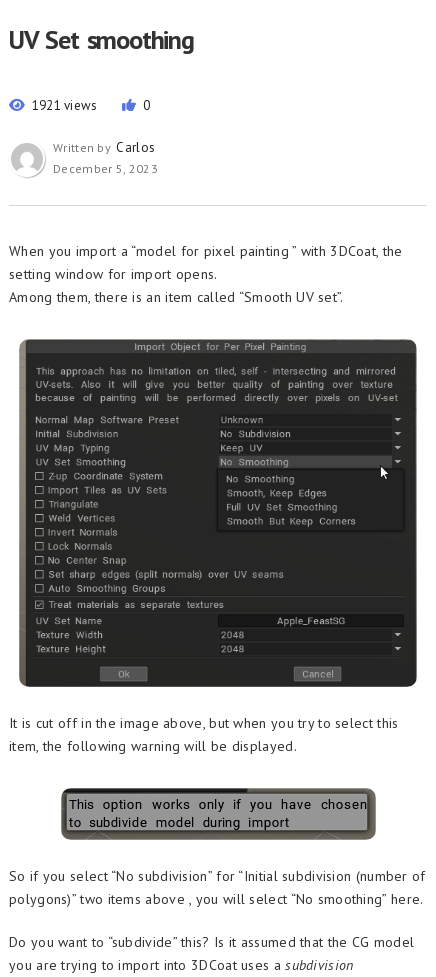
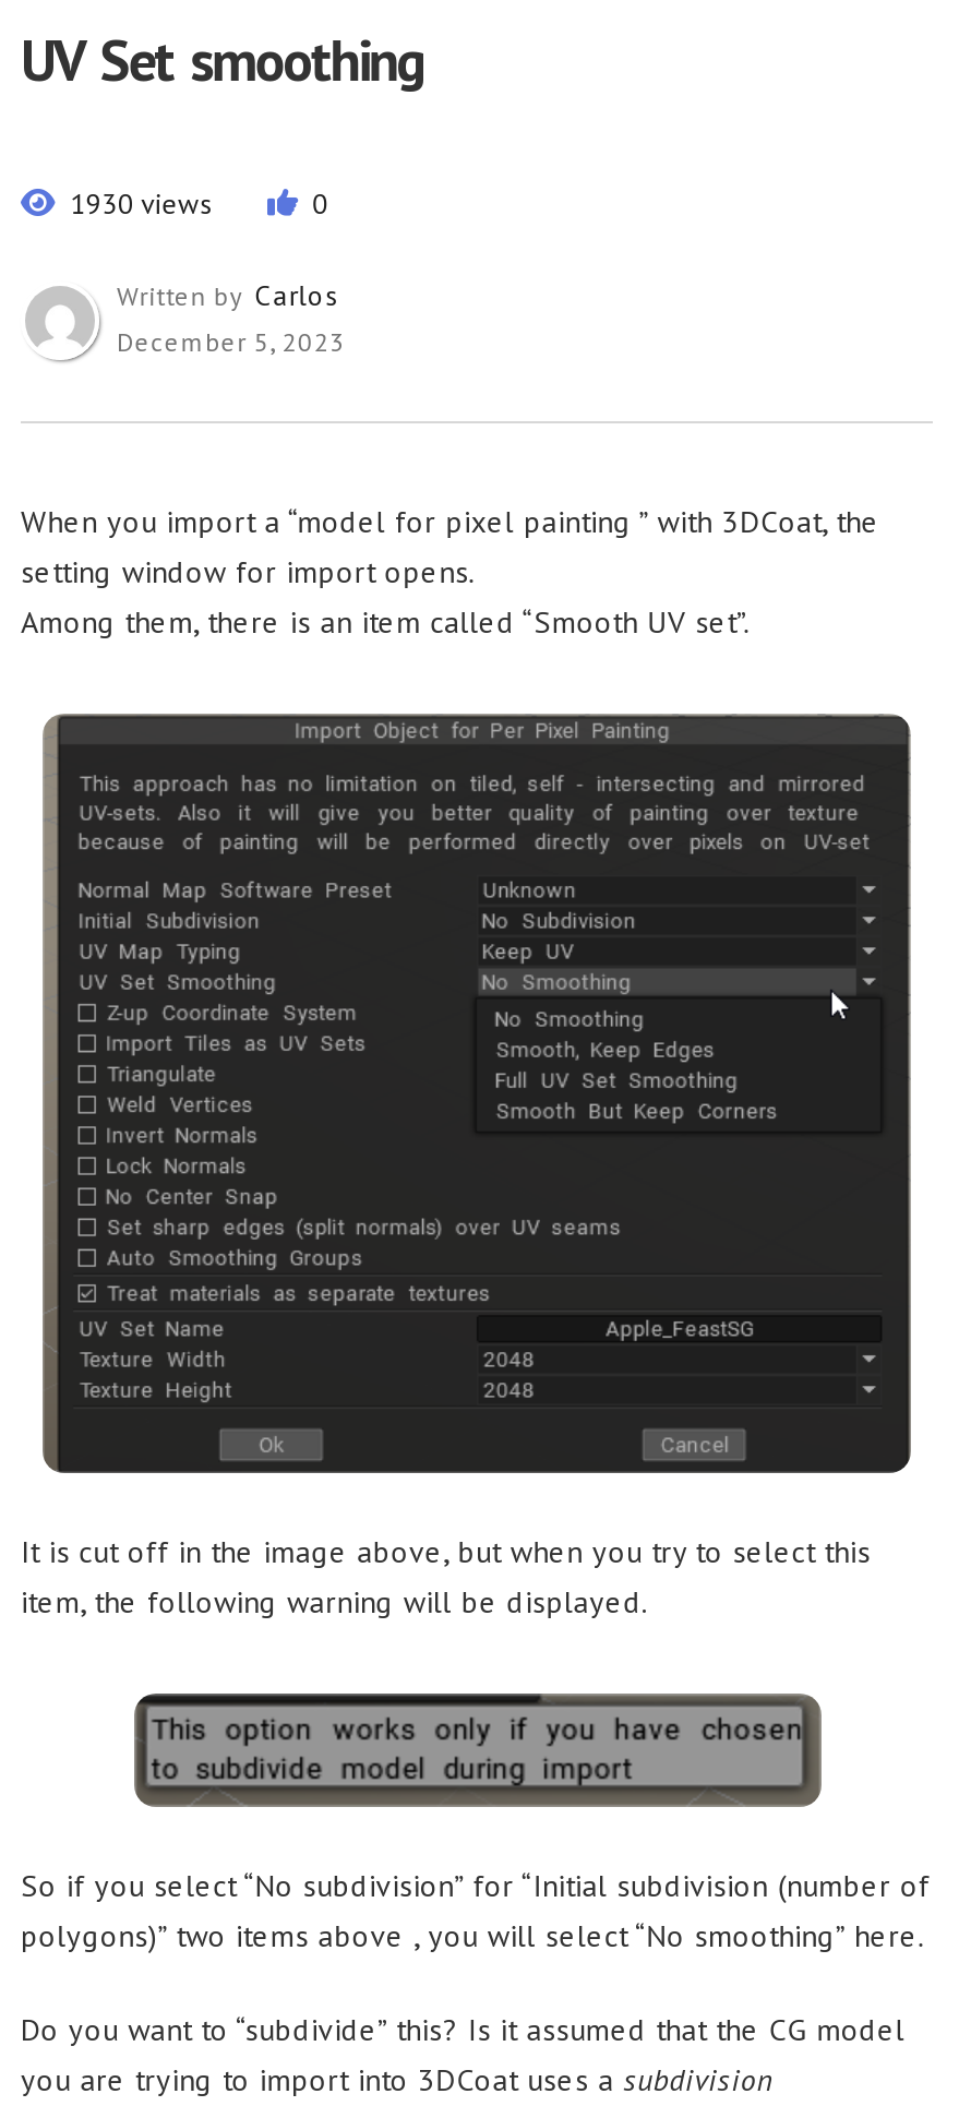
[32,97,98,114] 1921 views -> [70,186,214,223] 1930 views

